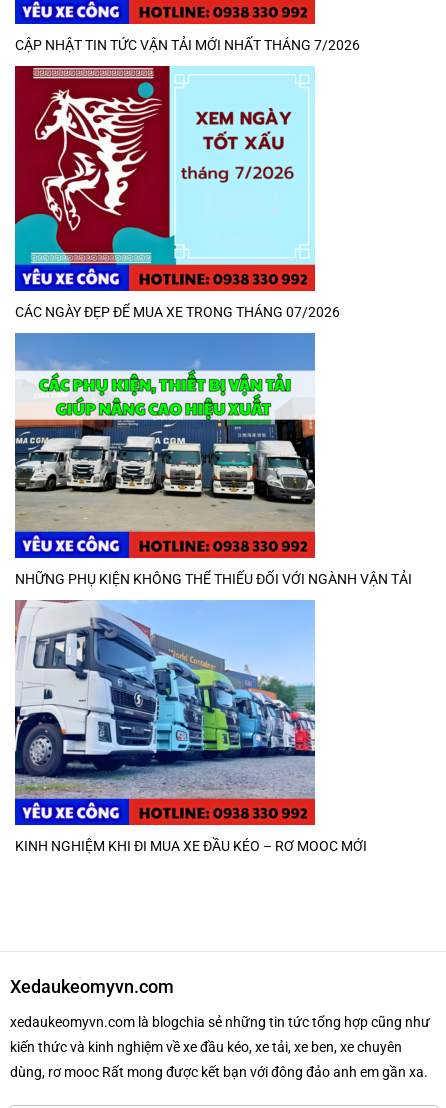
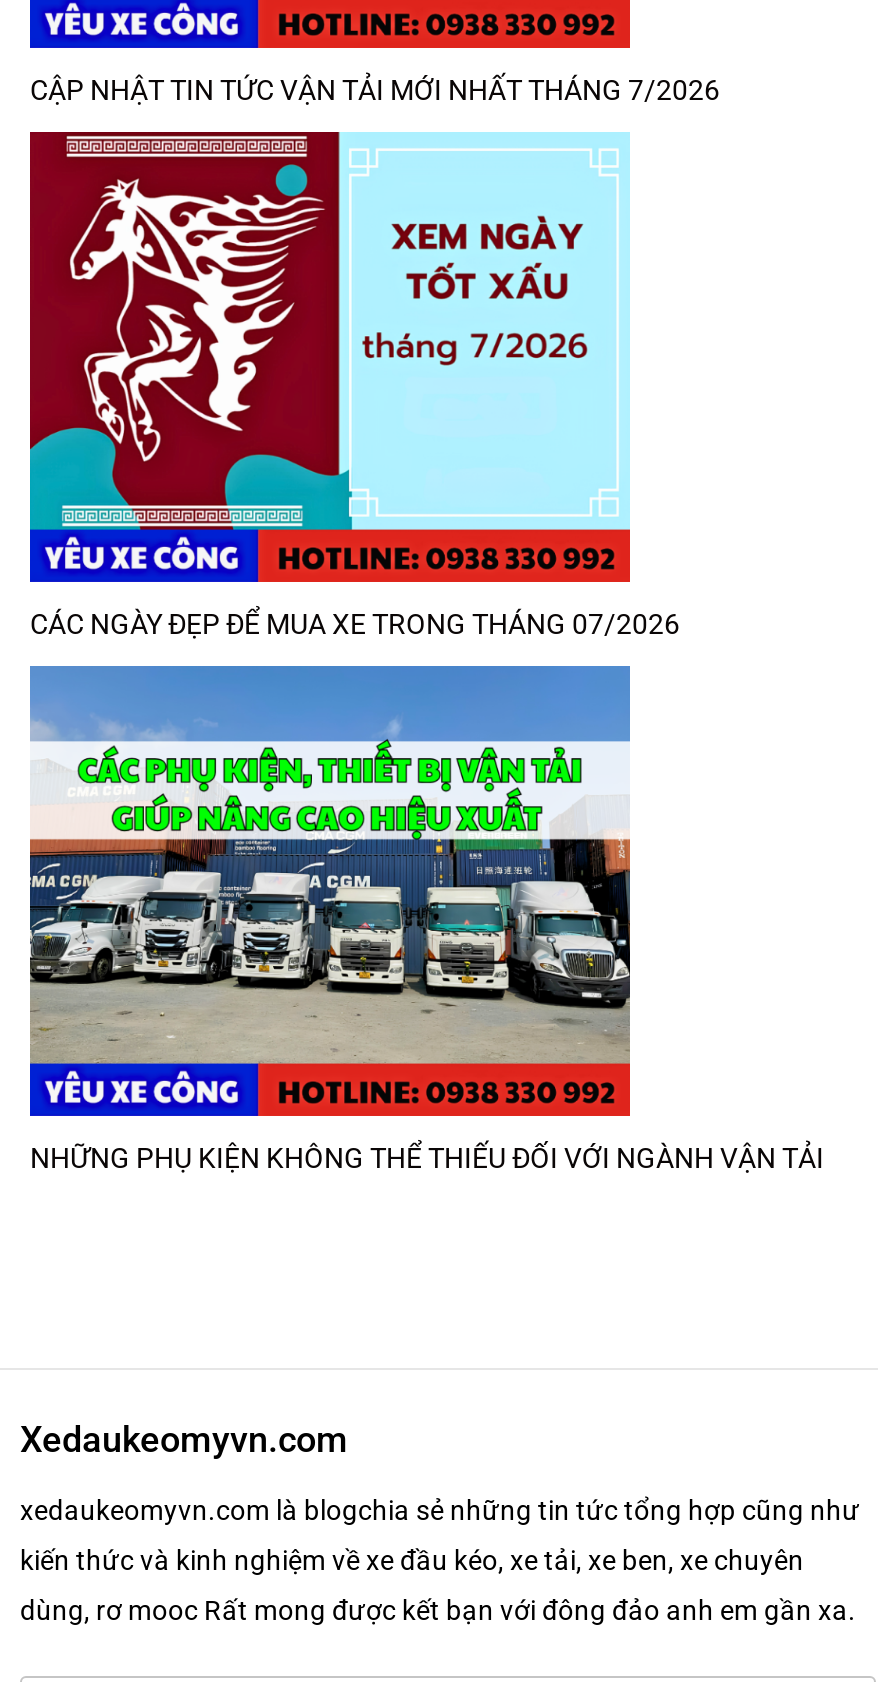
[14,600,367,854] [image] | KINH NGHIỆM KHI ĐI MUA XE ĐẦU KÉO – RƠ MOOC MỚI -> none

